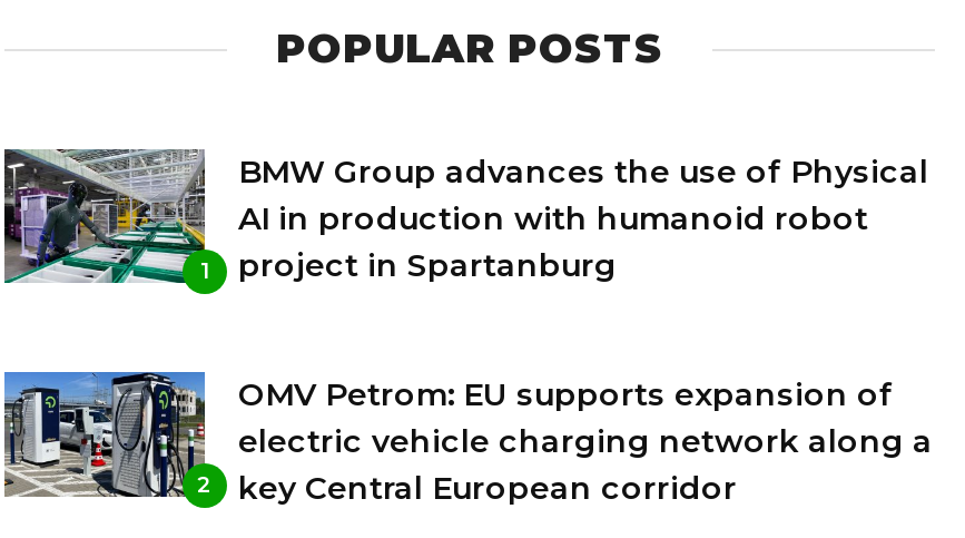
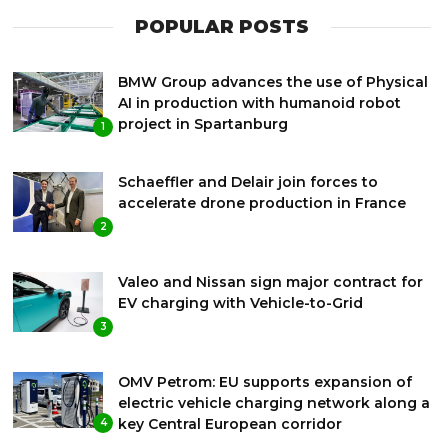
none -> [12,171,406,233] [image] | Schaeffler and Delair join forces to | accelerate drone production in France
none -> [12,273,106,333] [image] | 3
none -> [99,416,106,429] 4
none -> [118,273,423,312] Valeo and Nissan sign major contract for | EV charging with Vehicle-to-Grid

